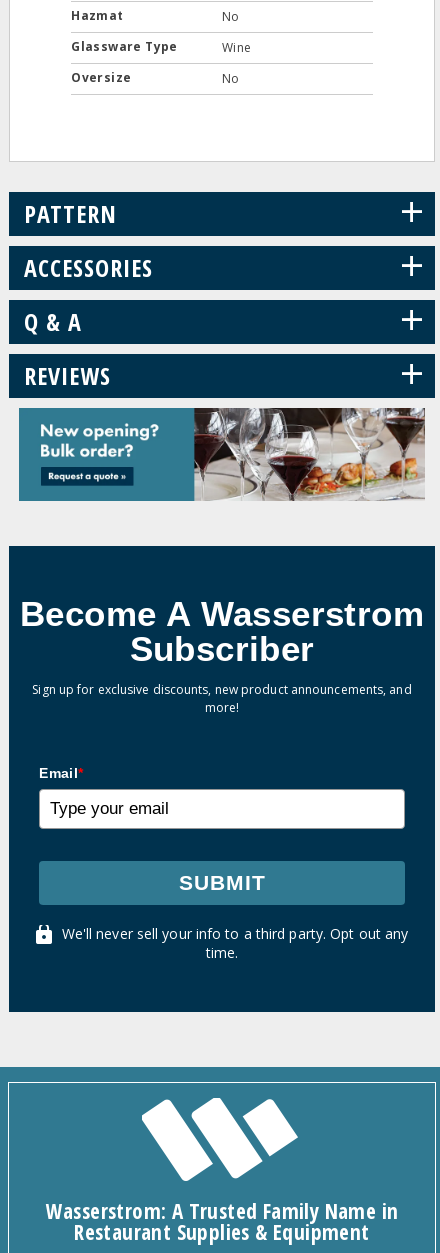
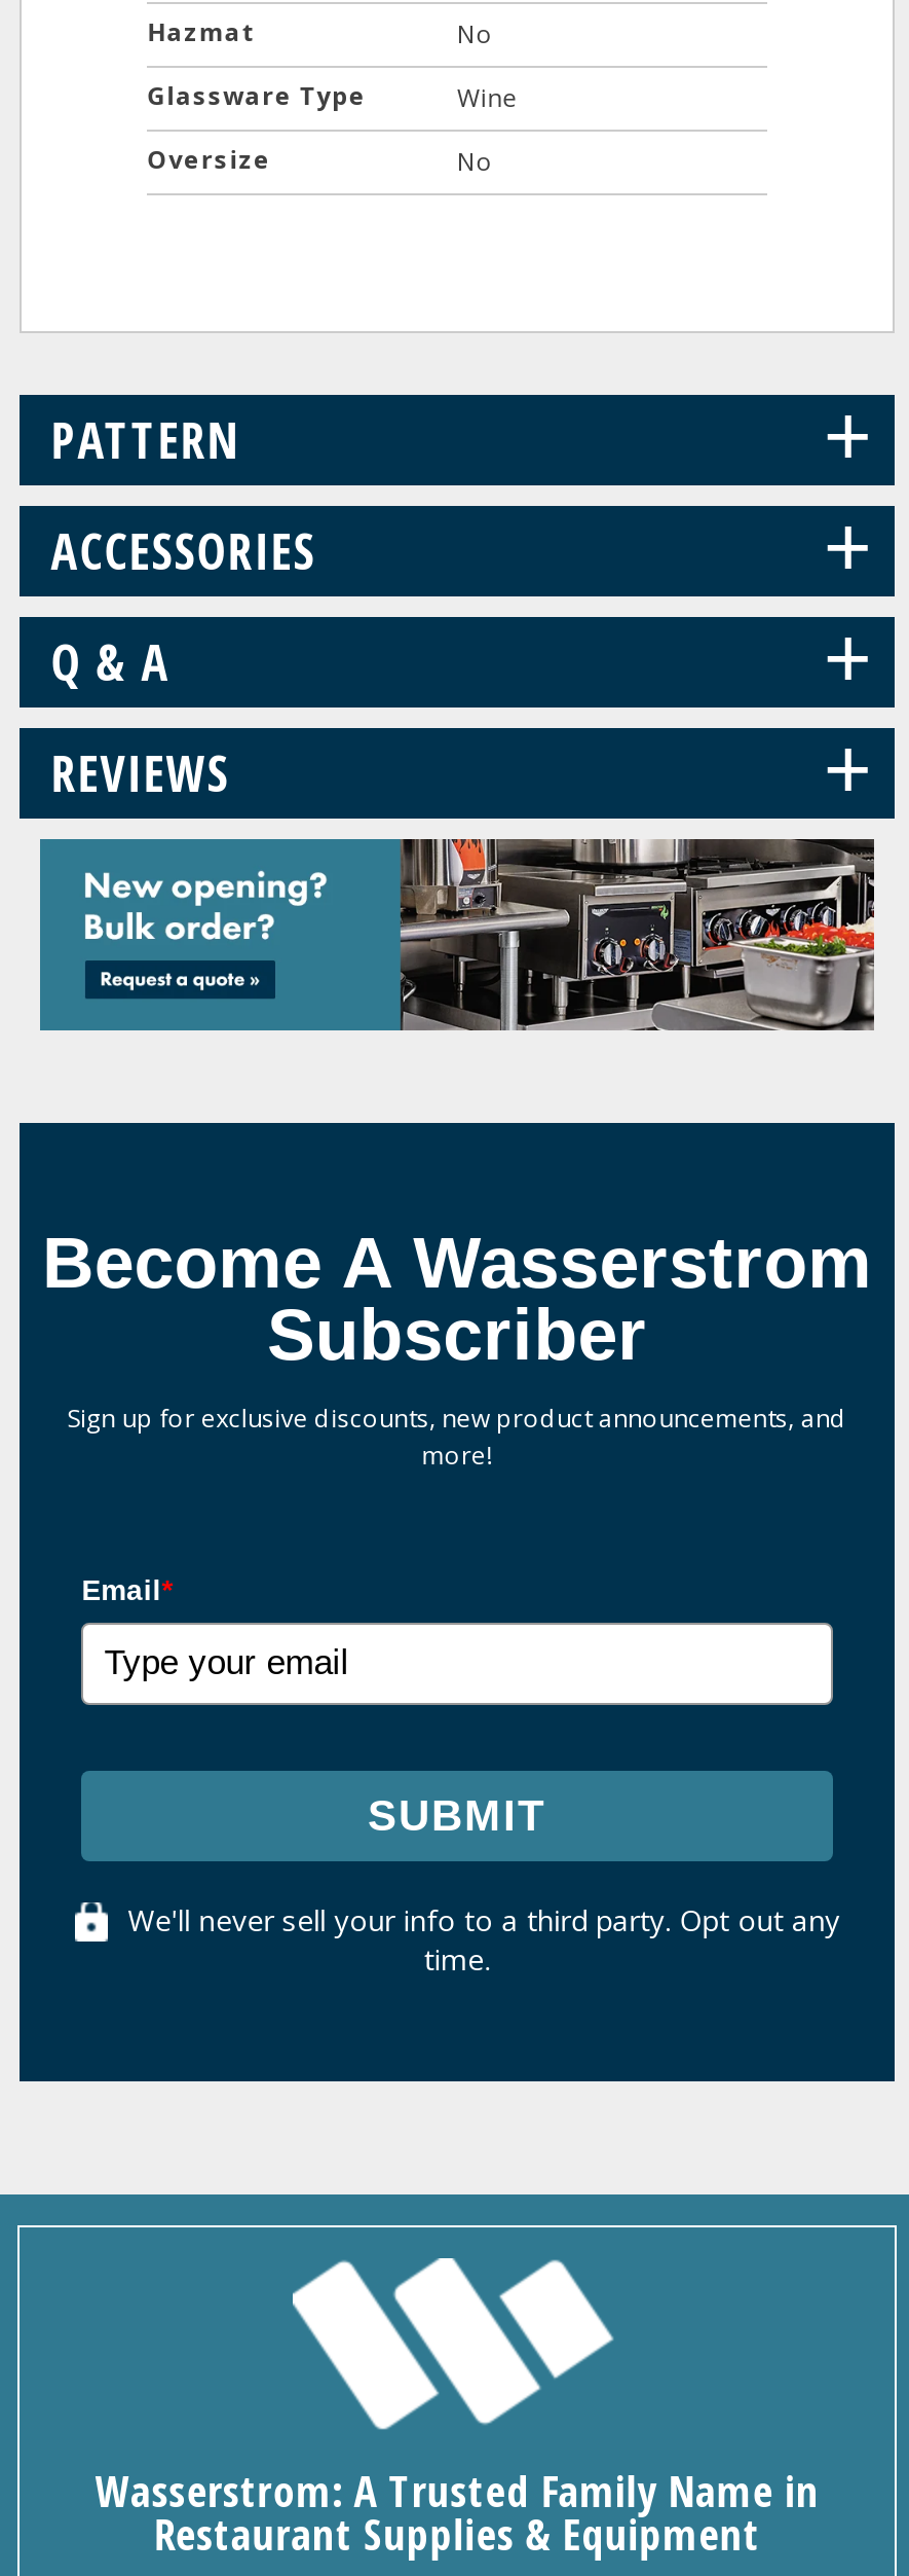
[193,407,425,501] [image] -> [400,837,876,1032] [image]

